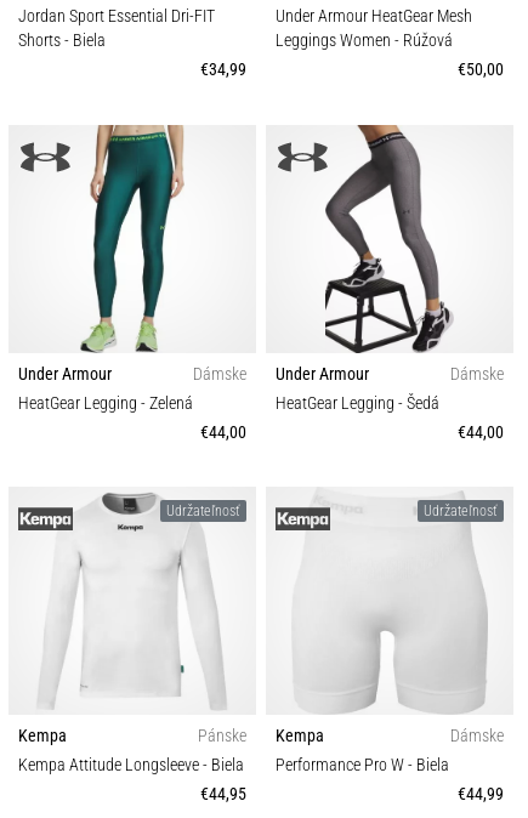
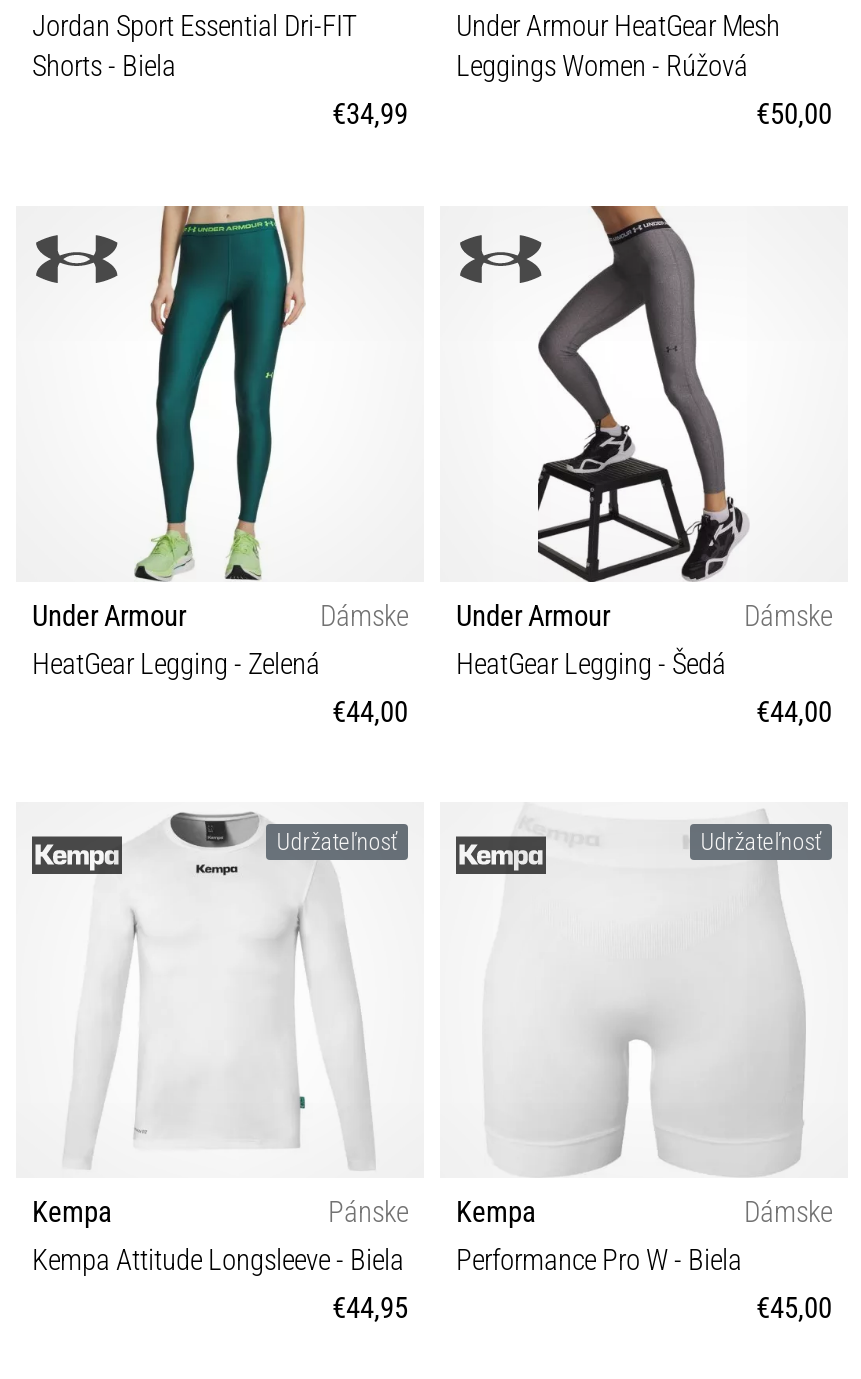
[458,784,504,805] €44,99 -> [756,1292,832,1326] €45,00

